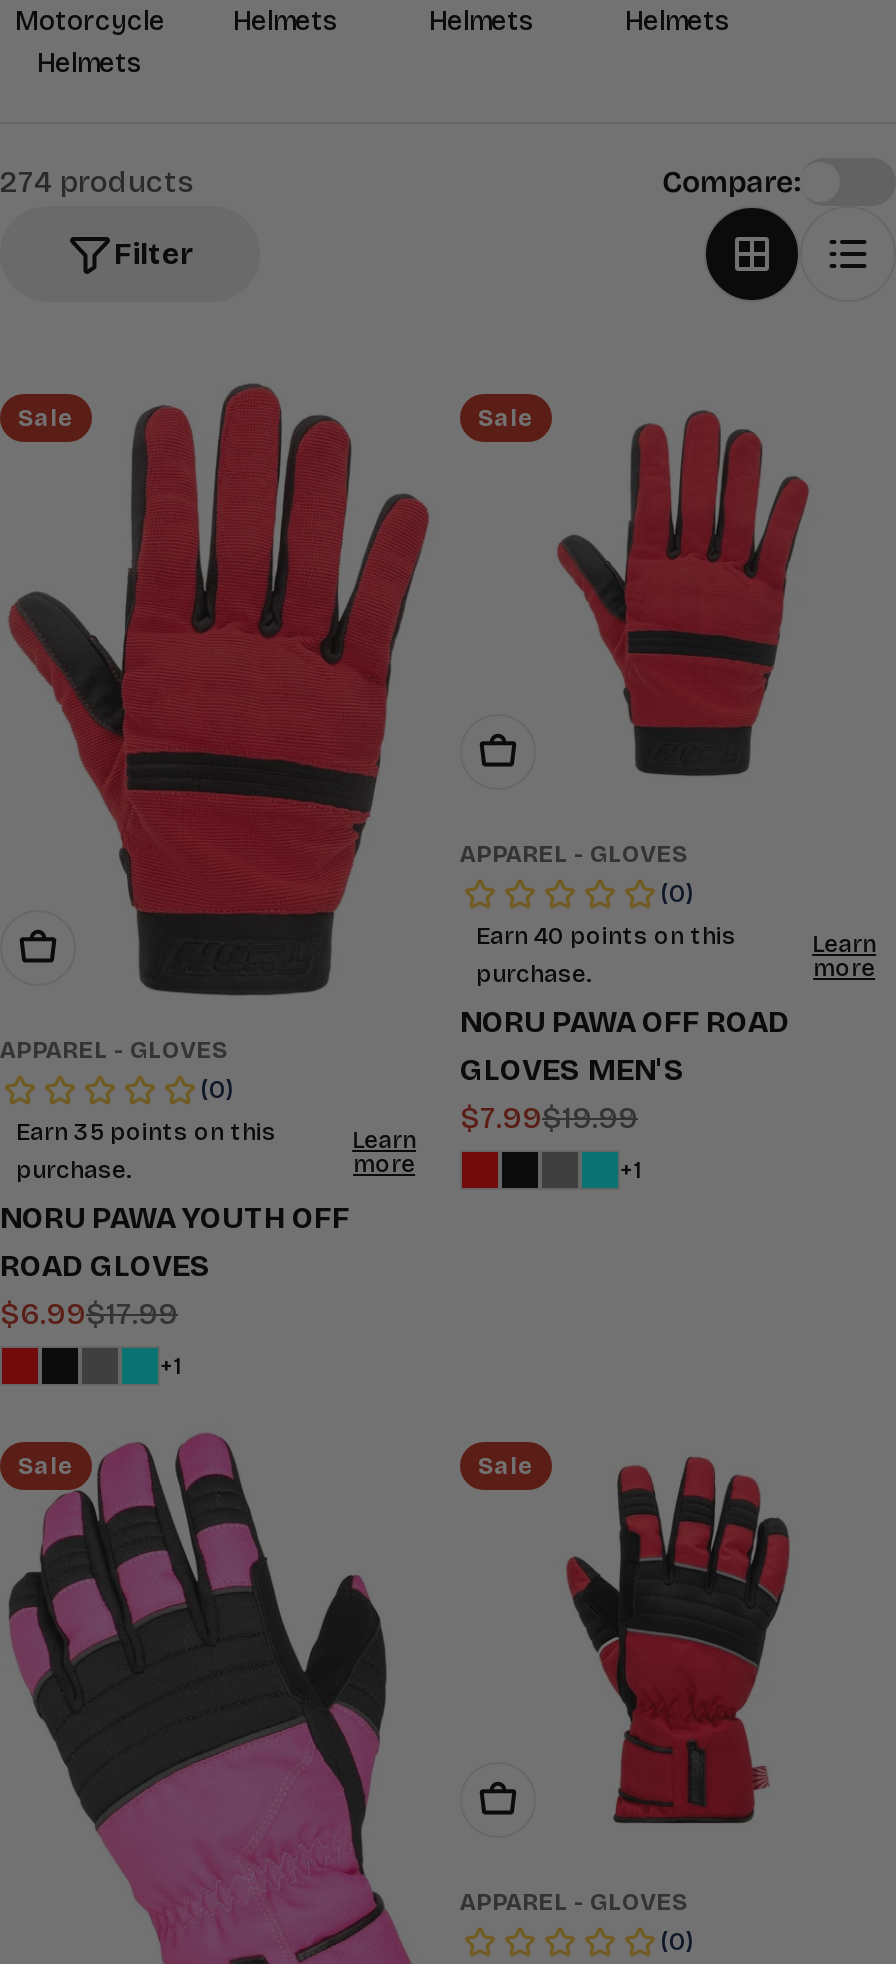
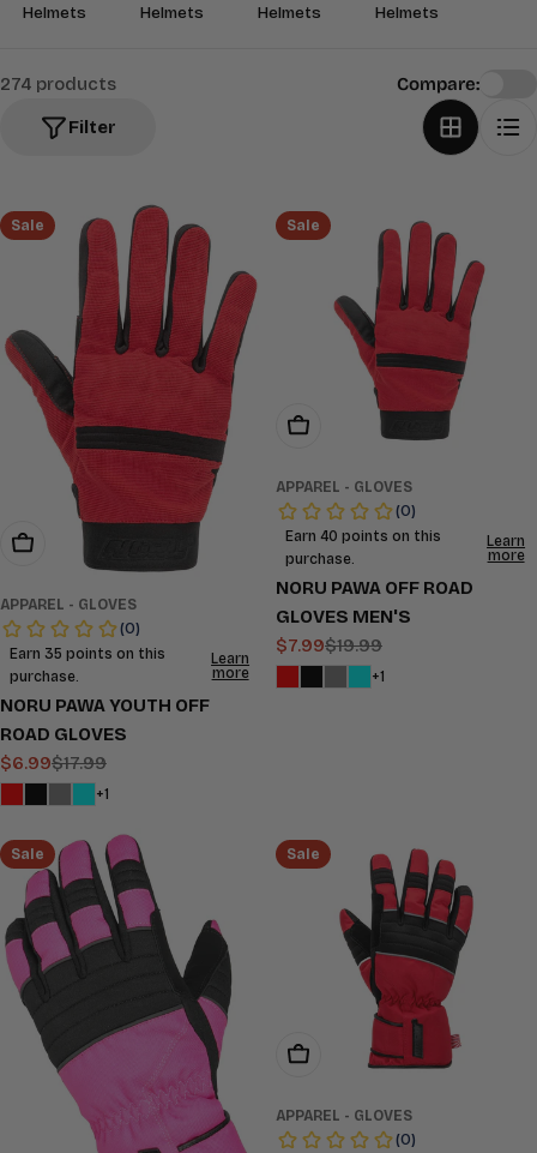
[15,5,165,39] Motorcycle -> none

